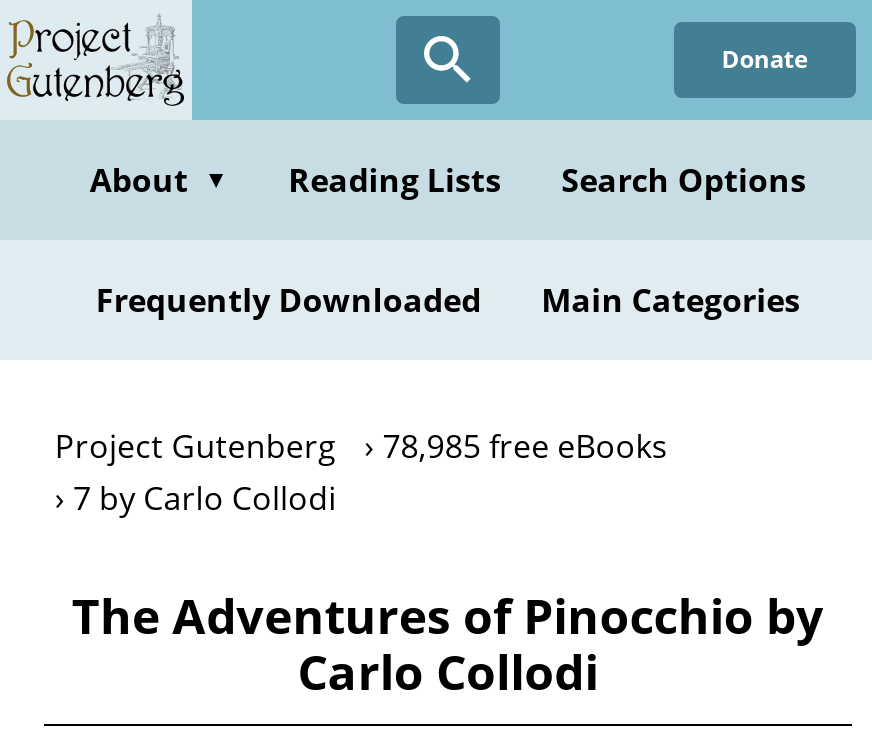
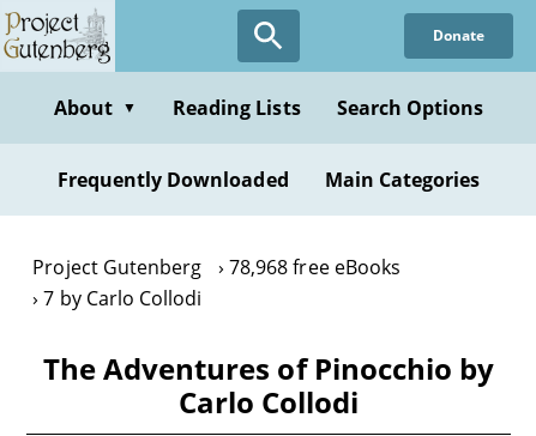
[55,424,668,468] Project Gutenberg 78,985 free eBooks -> [33,254,400,280] Project Gutenberg 78,968 free eBooks

